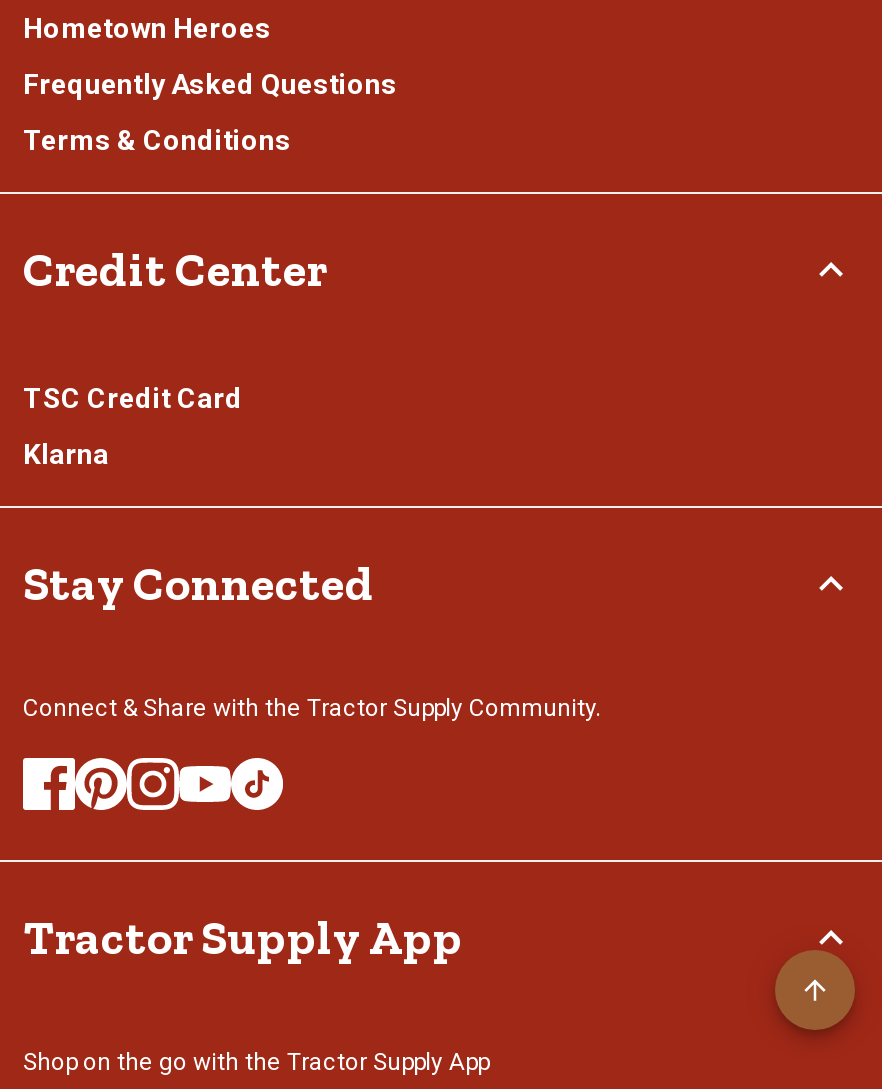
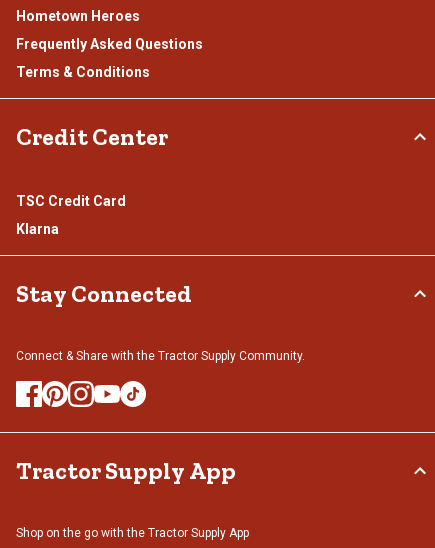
[775,950,855,1036] [image] -> none

